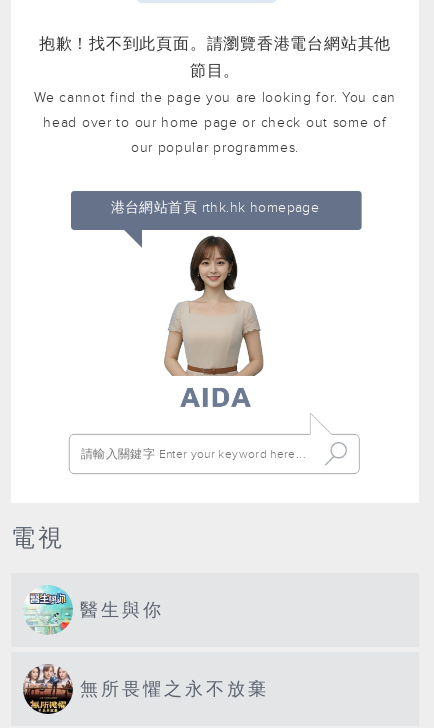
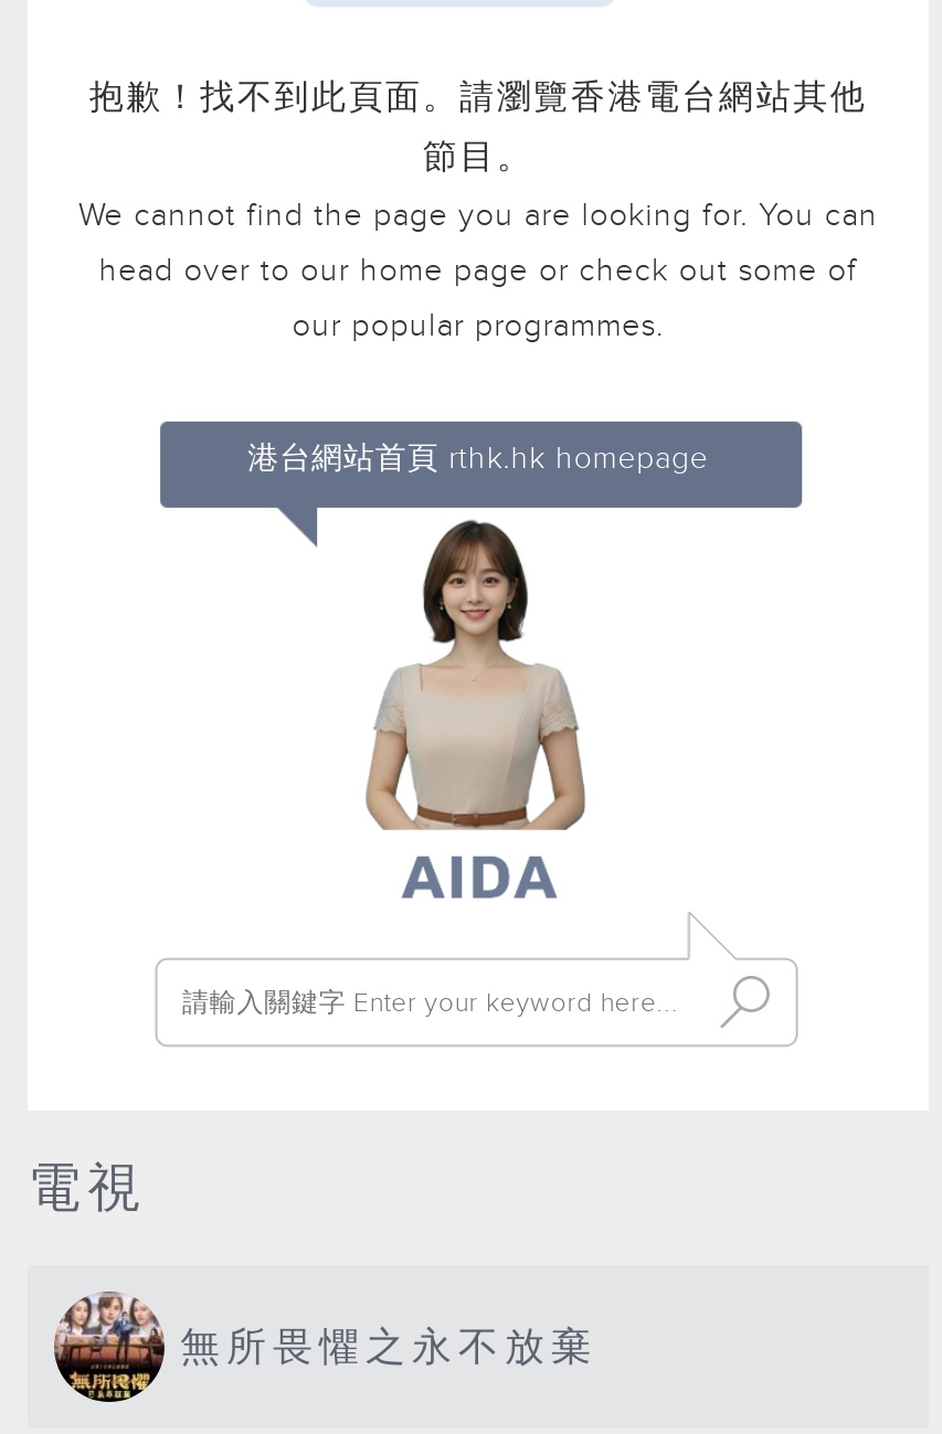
[24,585,164,635] [image] | 醫生與你 -> none

